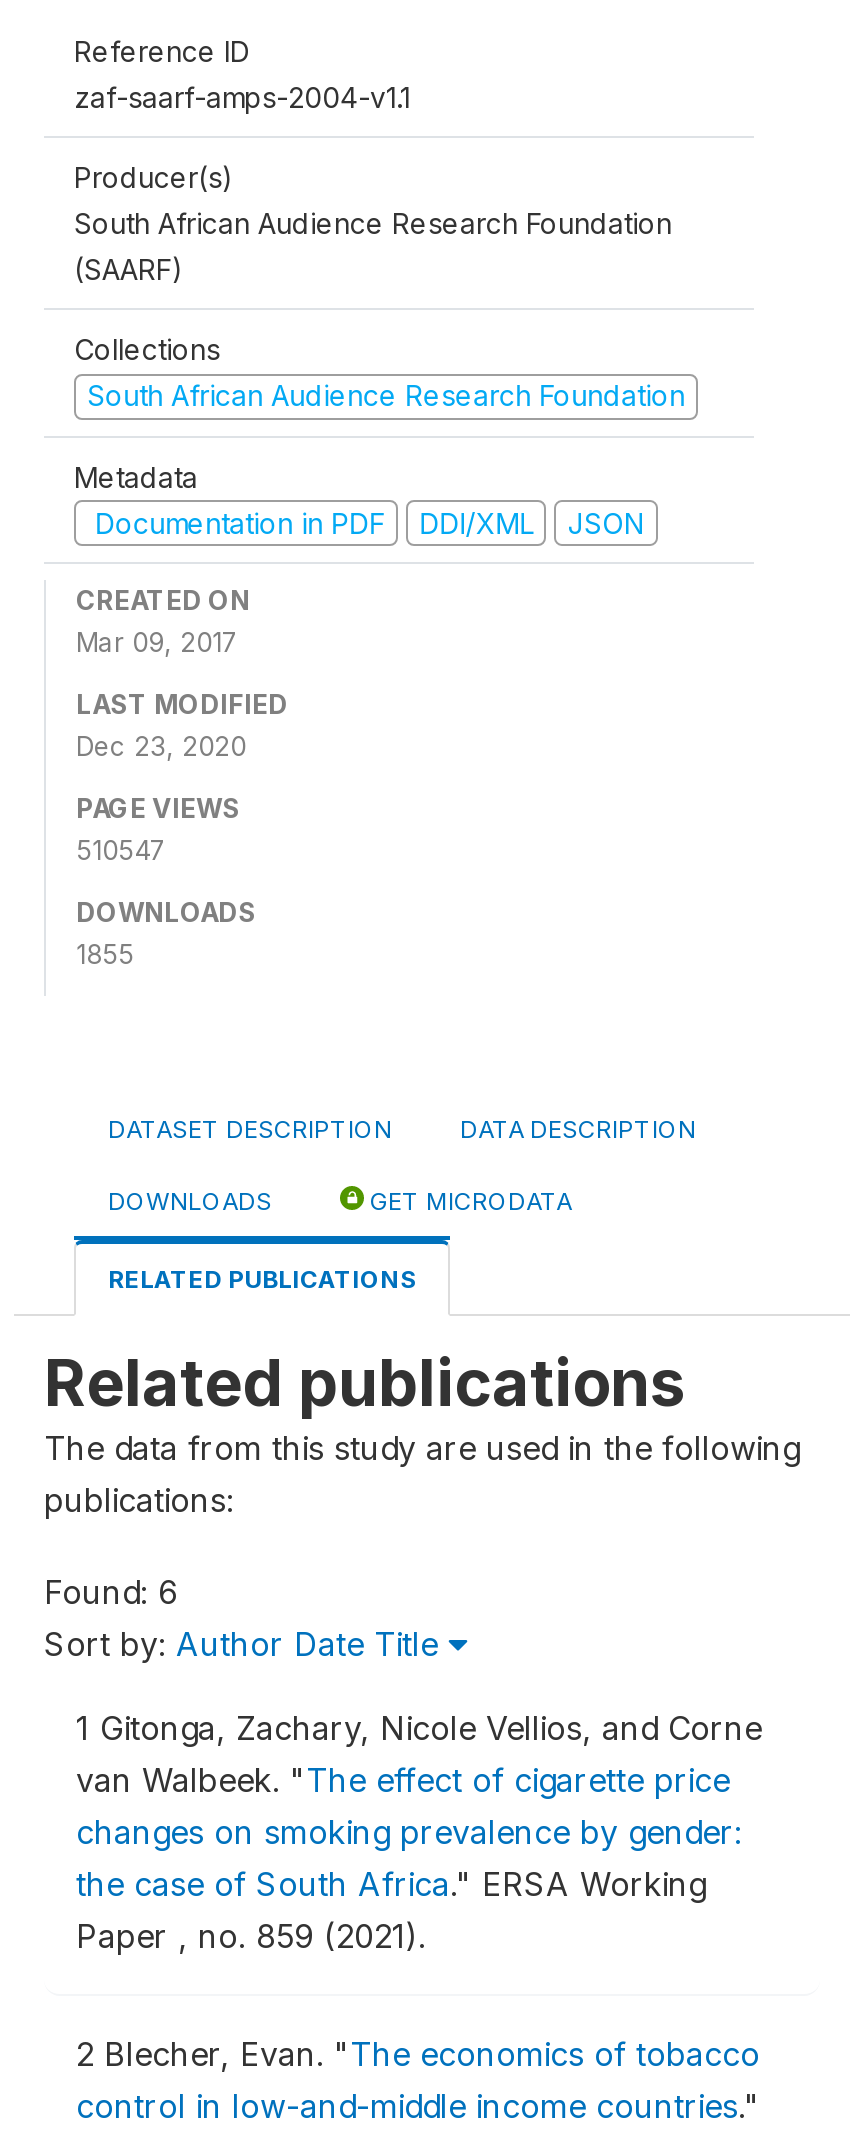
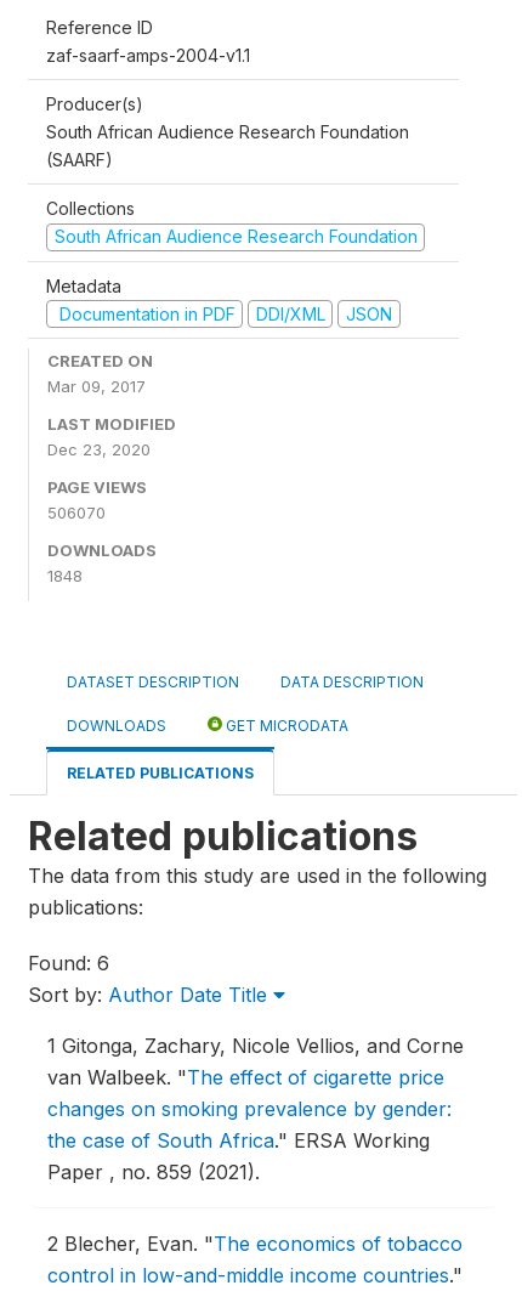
[76,834,166,866] 510547 -> [47,503,106,522] 506070
[76,938,134,970] 1855 -> [47,566,83,585] 1848

